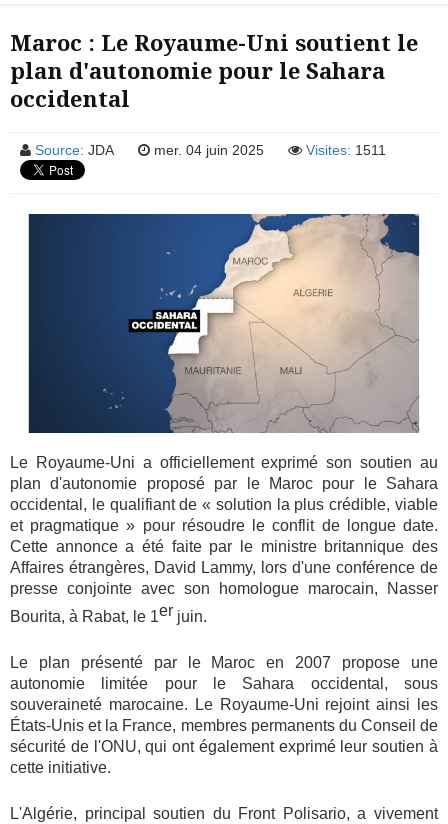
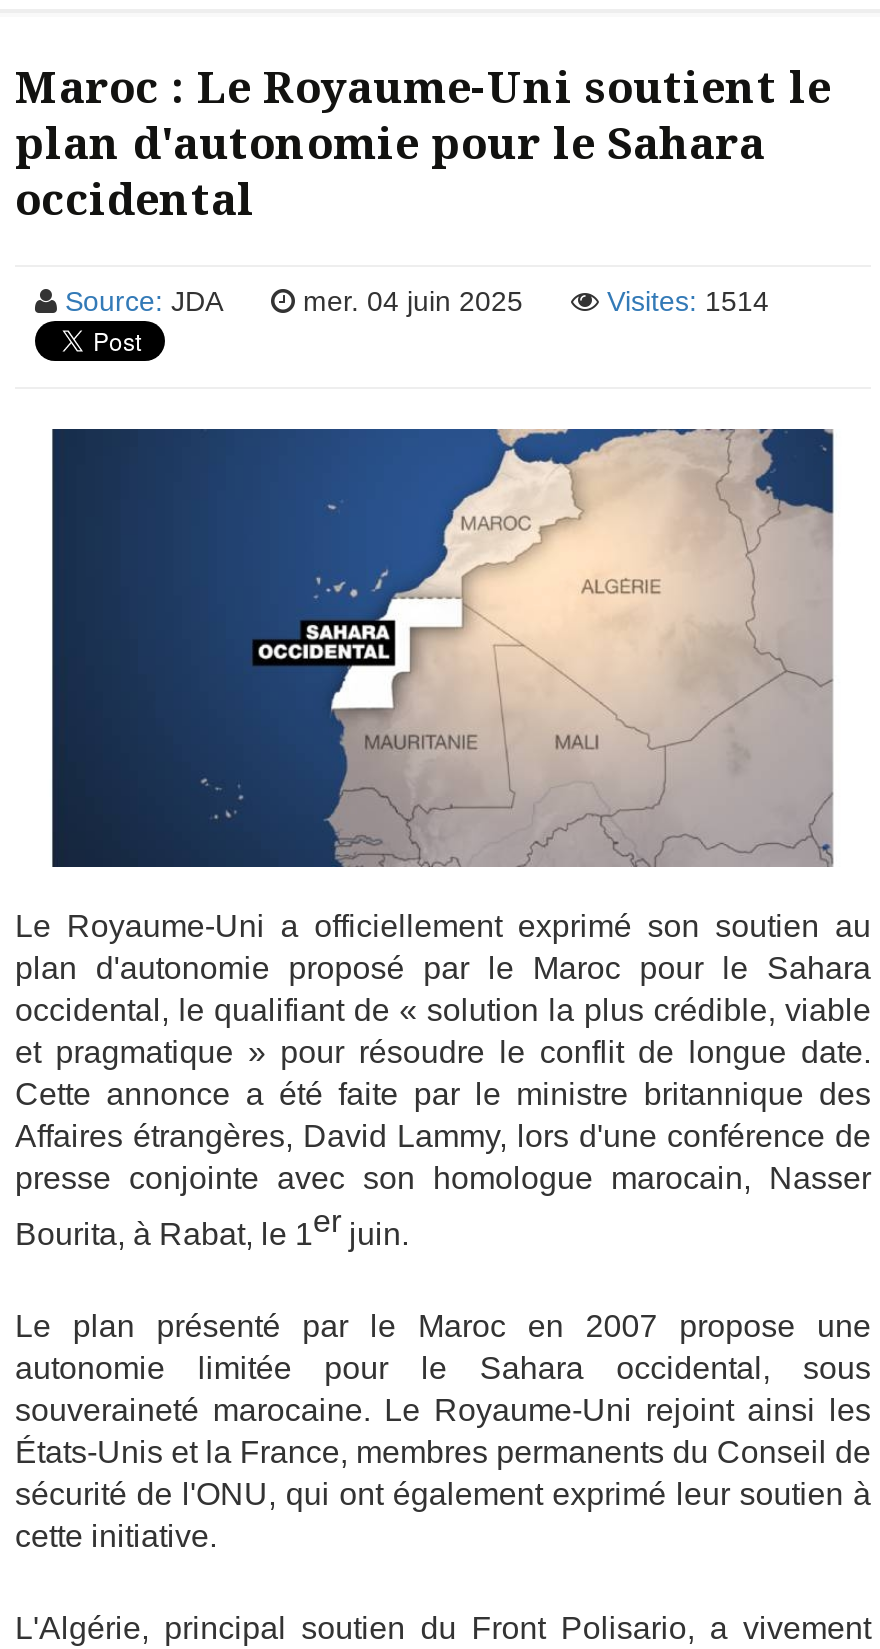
[306,142,386,158] Visites: 1511 -> [607,285,769,317] Visites: 1514

